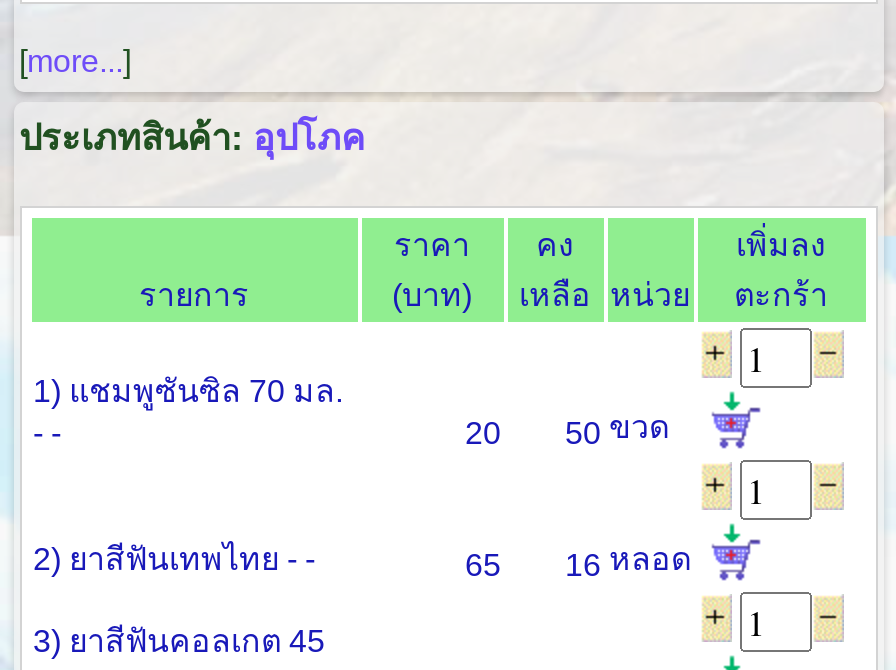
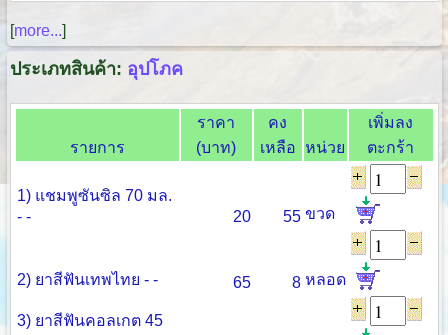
[465,410,669,450] 20 50 ขวด -> [232,205,334,225] 20 55 ขวด
[565,542,691,582] 16 หลอด -> [291,271,345,291] 8 หลอด

